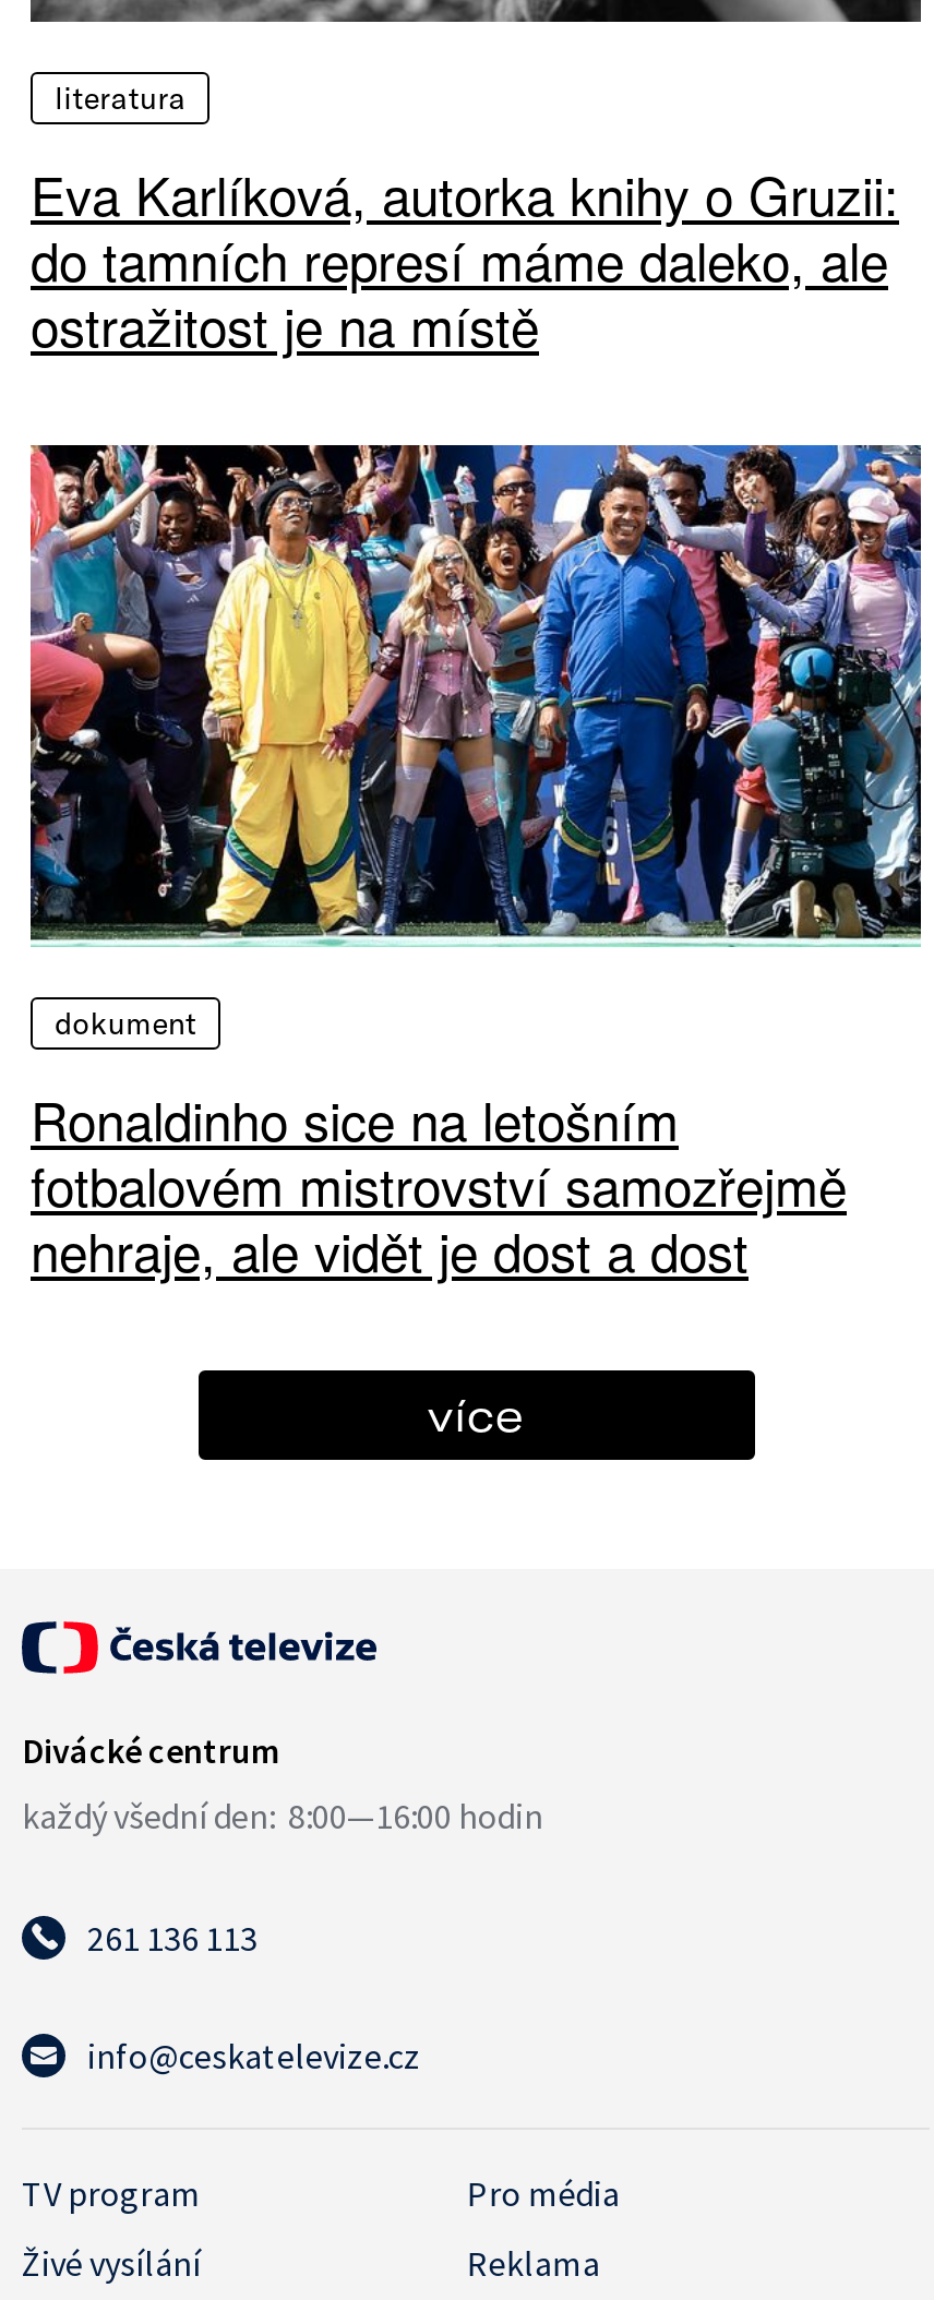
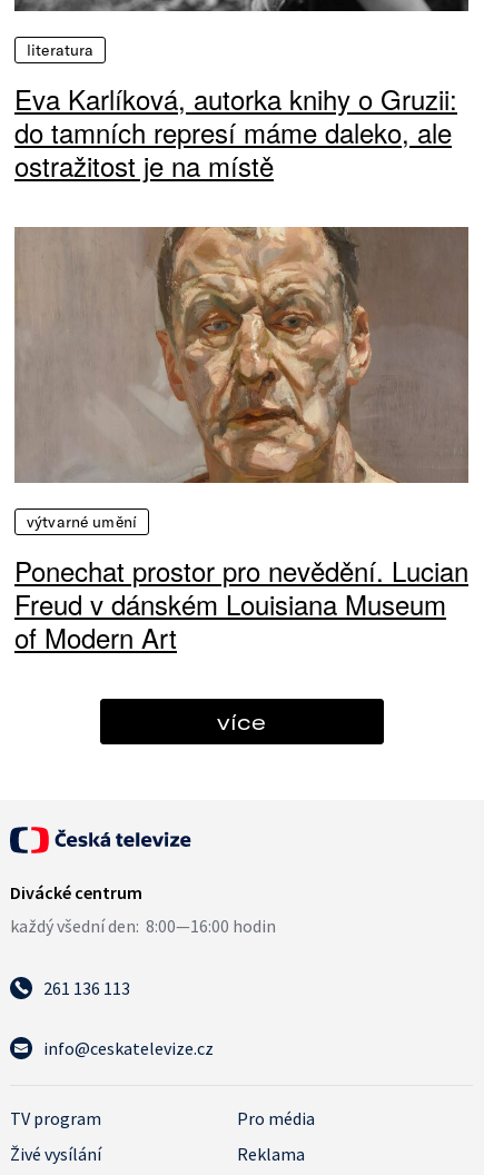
[28,443,923,1044] [image] | dokument -> [14,226,470,532] [image] | výtvarné umění
[31,1081,847,1289] Ronaldinho sice na letošním | fotbalovém mistrovství samozřejmě | nehraje, ale vidět je dost a dost -> [14,551,468,657] Ponechat prostor pro nevědění. Lucian | Freud v dánském Louisiana Museum | of Modern Art

